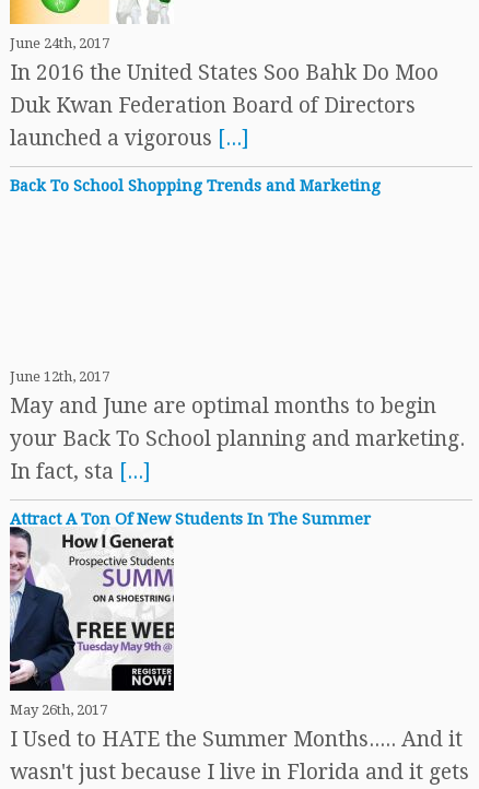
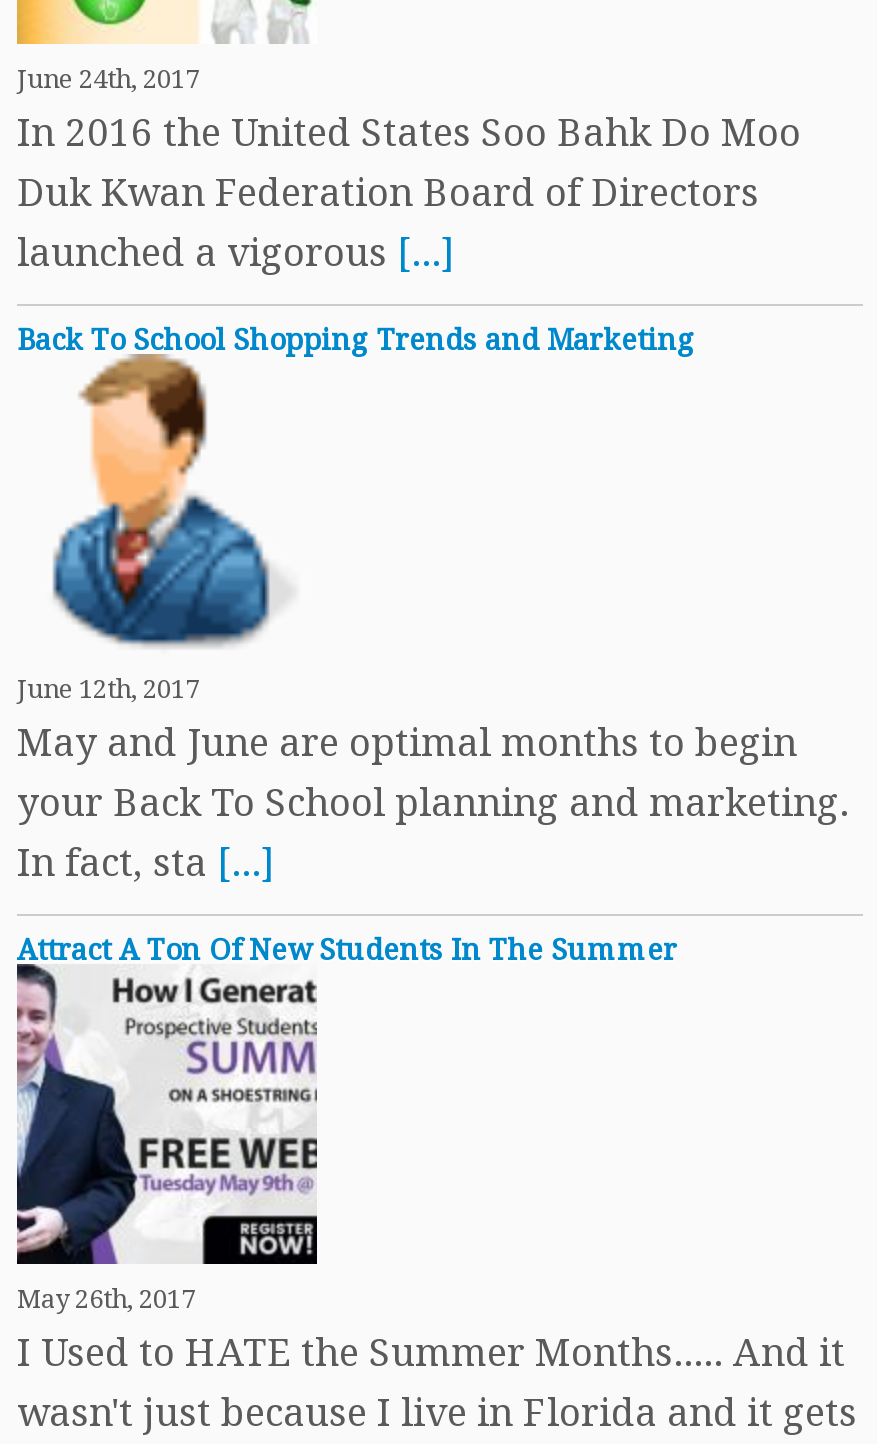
none -> [51,362,275,648] [image]

